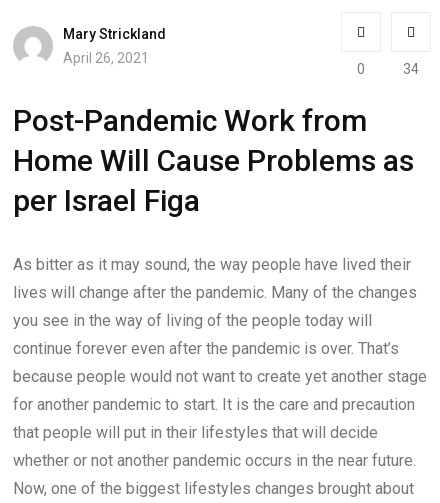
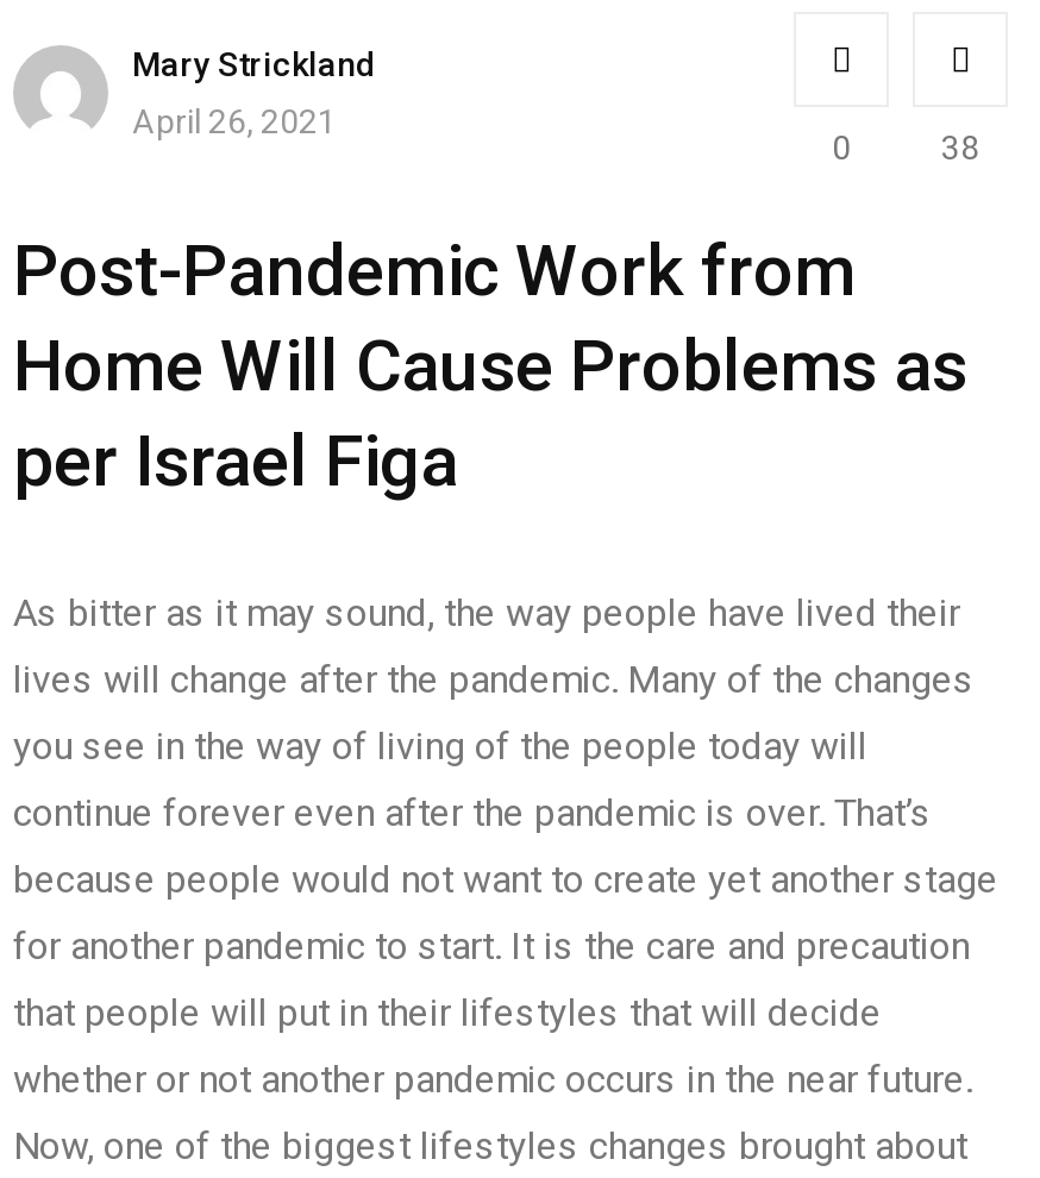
[403,60,419,76] 34 -> [941,127,979,165] 38

